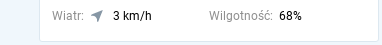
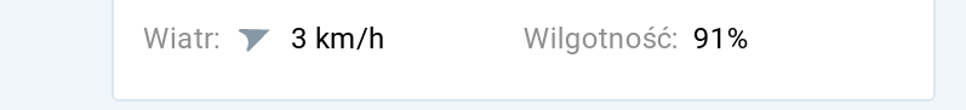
[209,9,302,23] Wilgotność: 68% -> [523,22,749,56] Wilgotność: 91%

